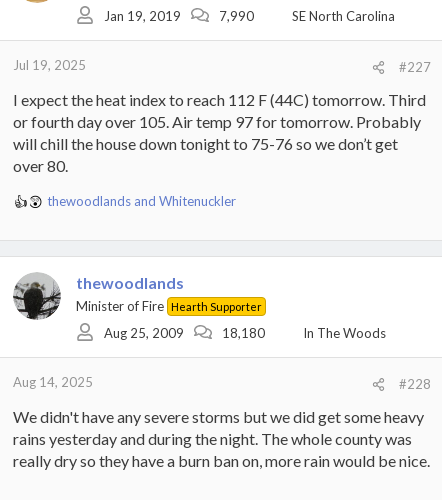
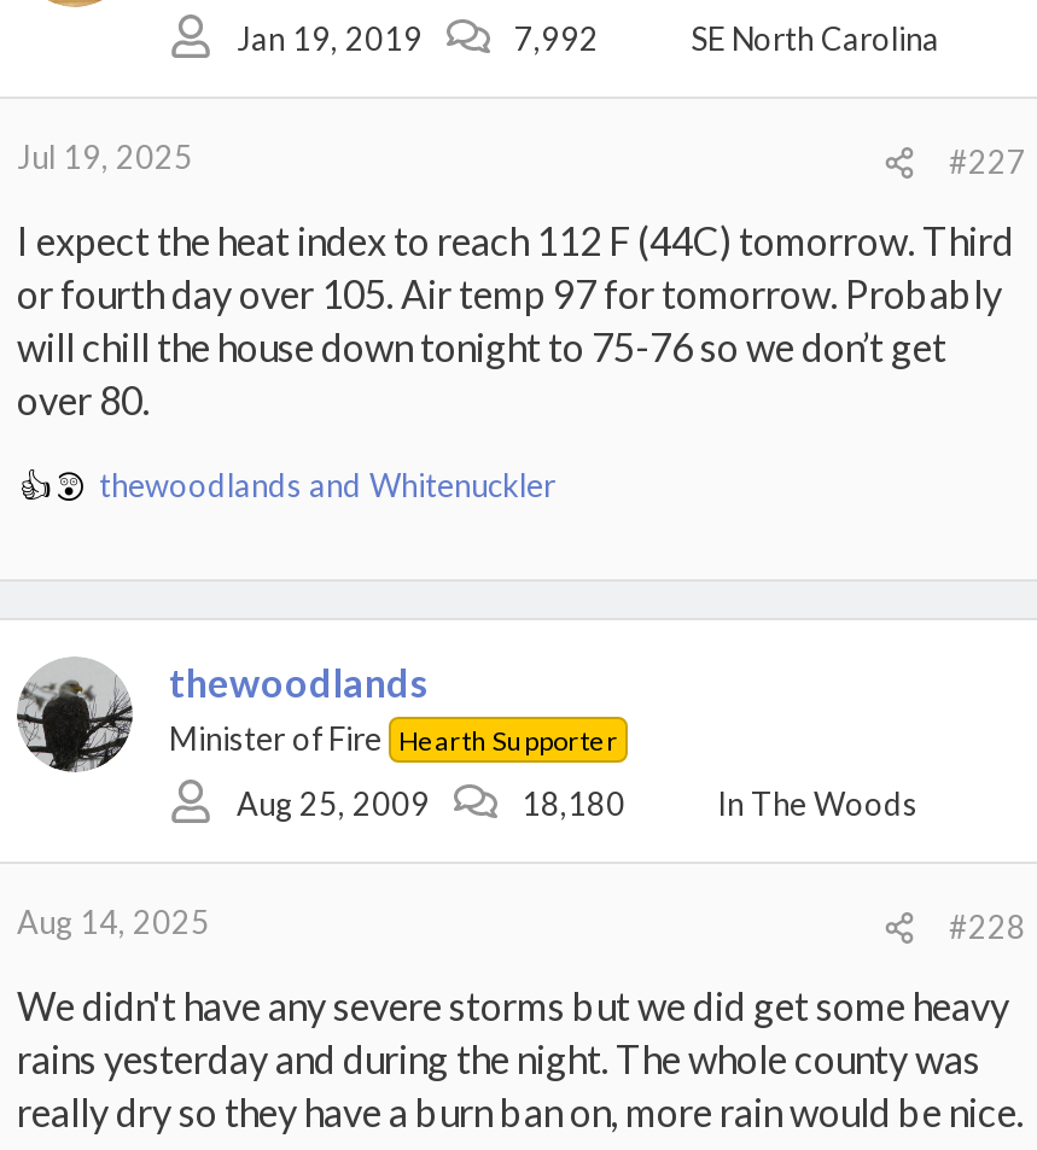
[219,7,254,23] 7,990 -> [514,18,599,57] 7,992

